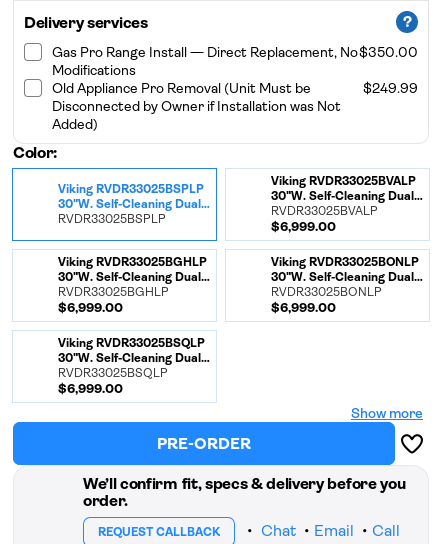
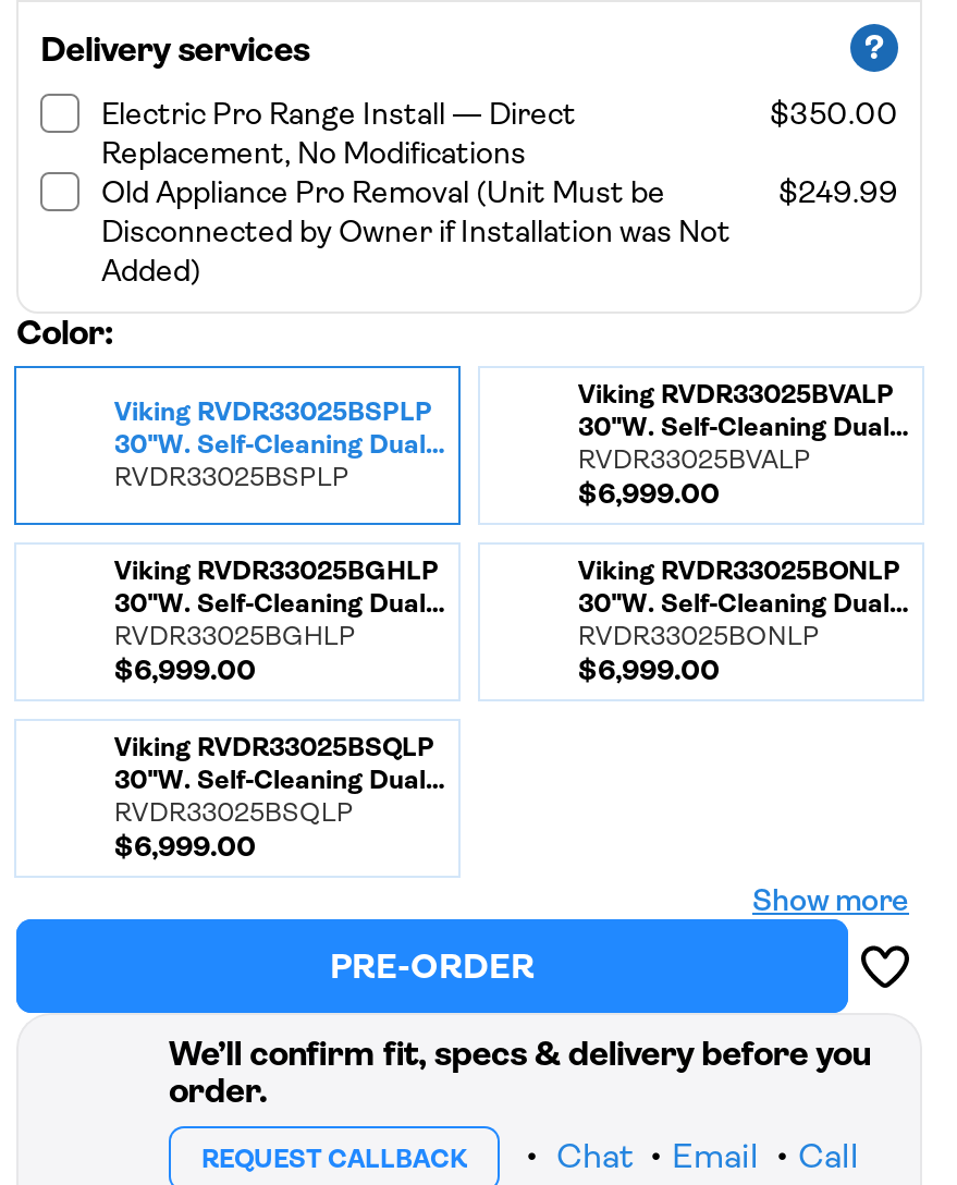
[52,44,358,78] Gas Pro Range Install — Direct Replacement, No | Modifications -> [101,96,576,170] Electric Pro Range Install — Direct | Replacement, No Modifications

